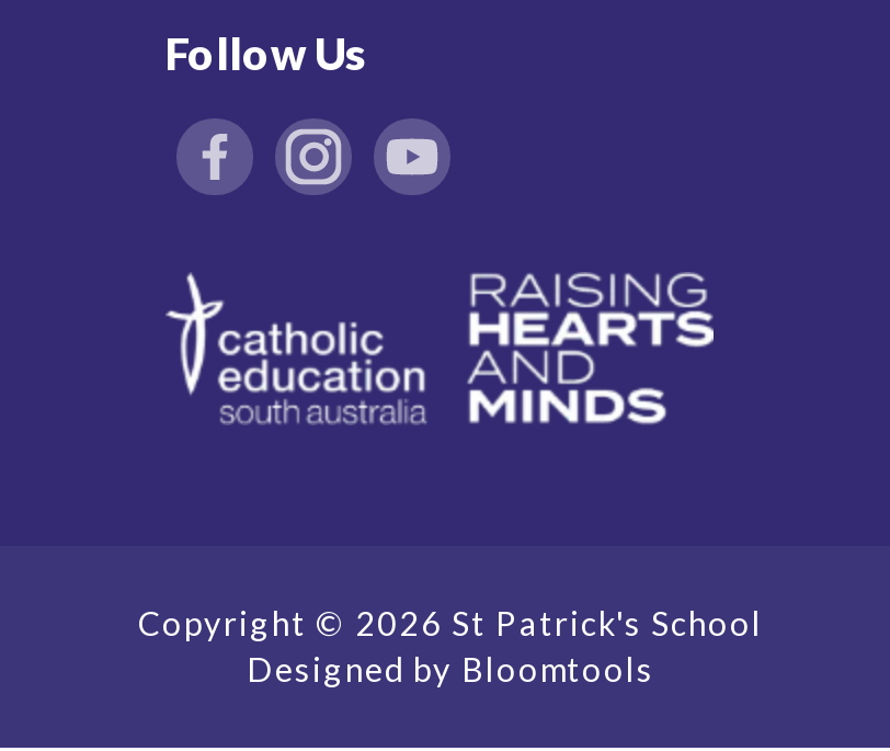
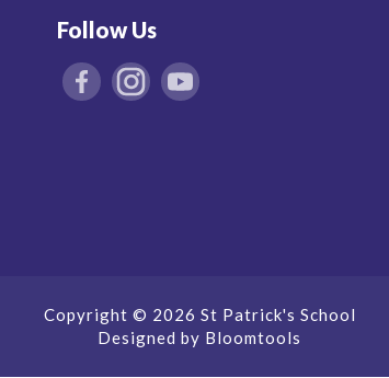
[166,271,429,426] [image] -> none
[466,271,716,426] [image] -> none

